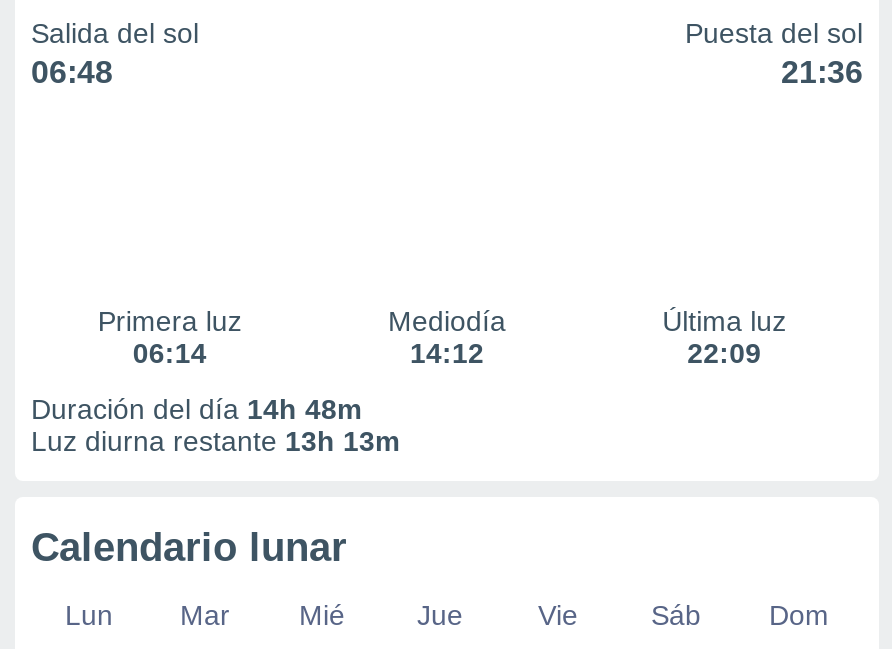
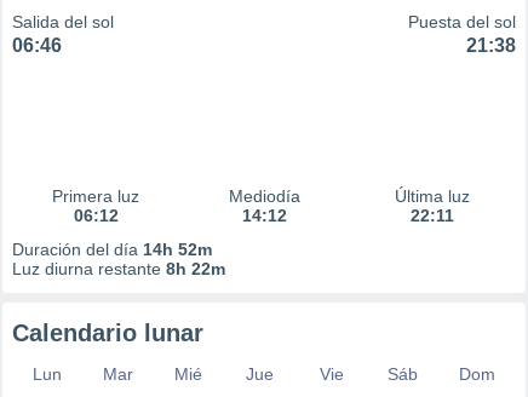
[31,55,113,89] 06:48 -> [12,35,62,56] 06:46
[781,55,863,89] 21:36 -> [466,35,516,56] 21:38
[133,337,207,369] 06:14 -> [74,206,118,225] 06:12
[687,337,761,369] 22:09 -> [410,206,454,225] 22:11
[31,393,361,425] Duración del día 14h 48m -> [12,240,212,259] Duración del día 14h 52m
[31,425,399,457] Luz diurna restante 13h 13m -> [12,259,225,278] Luz diurna restante 8h 22m

